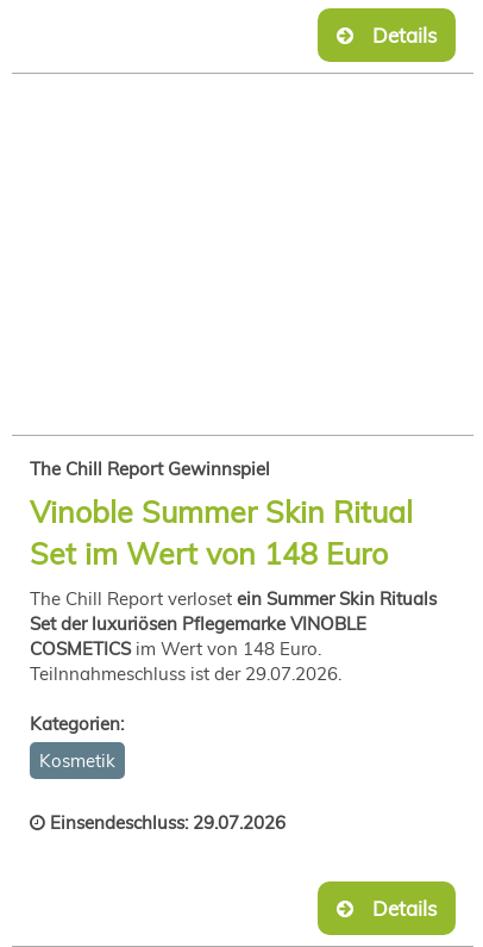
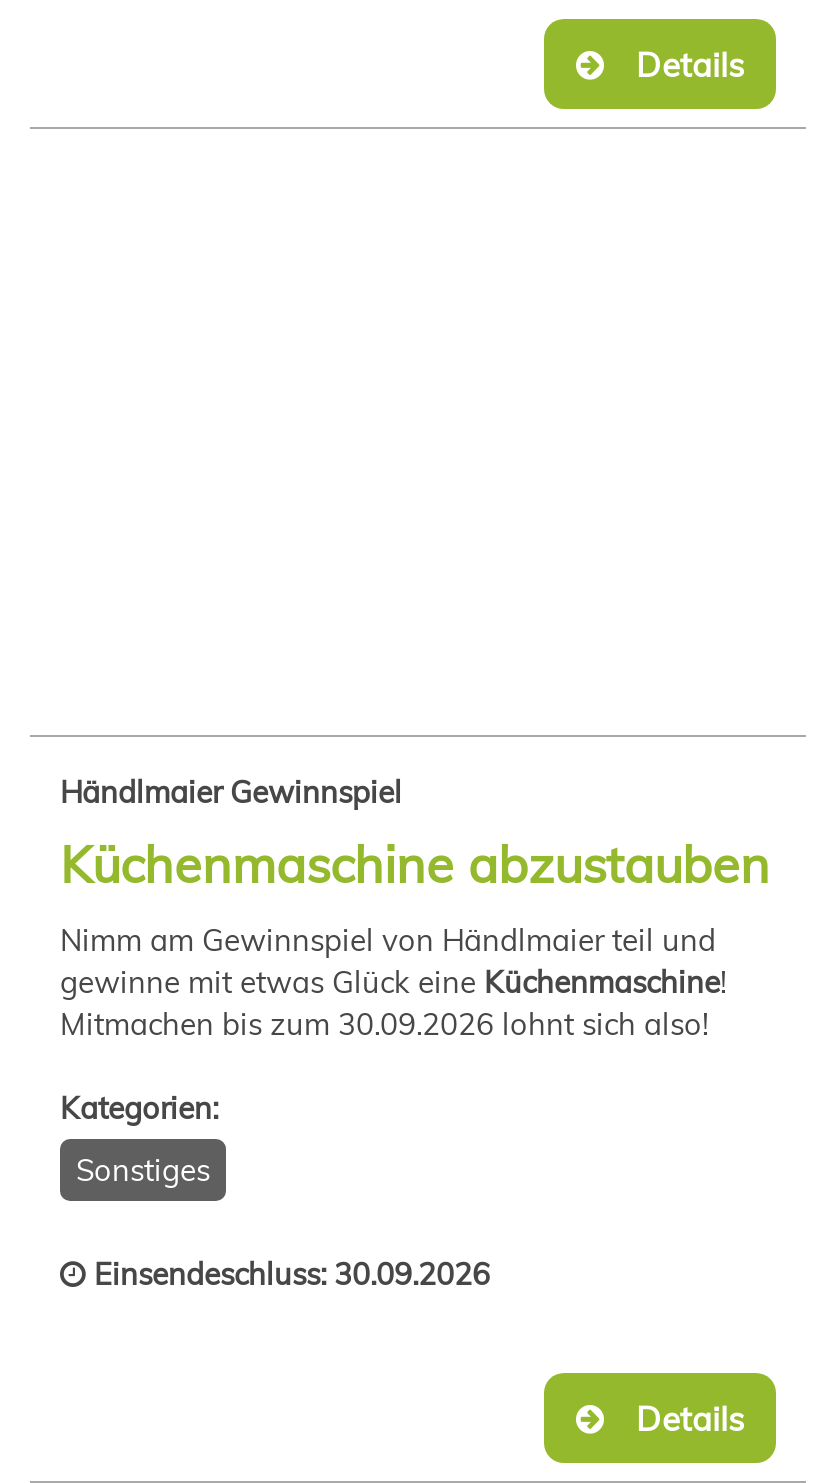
[30,457,437,685] The Chill Report Gewinnspiel | Vinoble Summer Skin Ritual | Set im Wert von 148 Euro | The Chill Report verloset ein Summer Skin Rituals | Set der luxuriösen Pflegemarke VINOBLE | COSMETICS im Wert von 148 Euro. | Teilnnahmeschluss ist der 29.07.2026. -> [60,773,770,1043] Händlmaier Gewinnspiel | Küchenmaschine abzustauben | Nimm am Gewinnspiel von Händlmaier teil und | gewinne mit etwas Glück eine Küchenmaschine! | Mitmachen bis zum 30.09.2026 lohnt sich also!
[39,749,115,772] Kosmetik -> [76,1151,210,1189] Sonstiges
[45,811,286,834] Einsendeschluss: 29.07.2026 -> [86,1255,490,1293] Einsendeschluss: 30.09.2026

